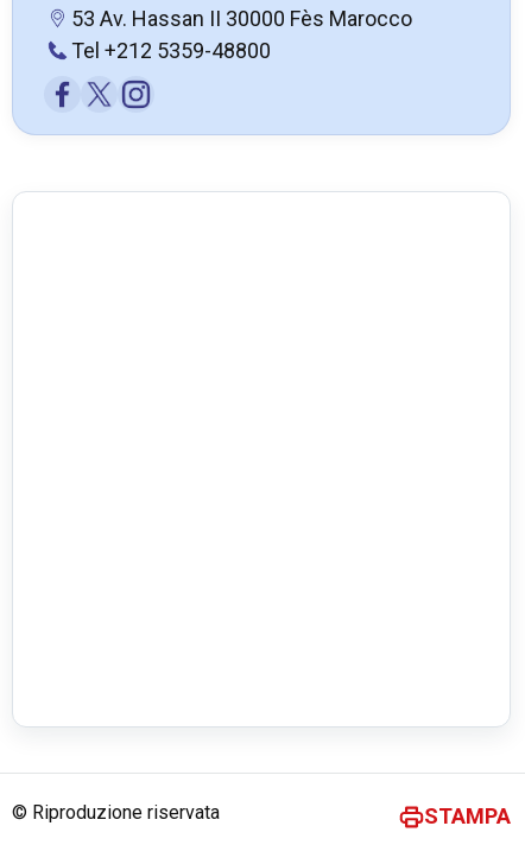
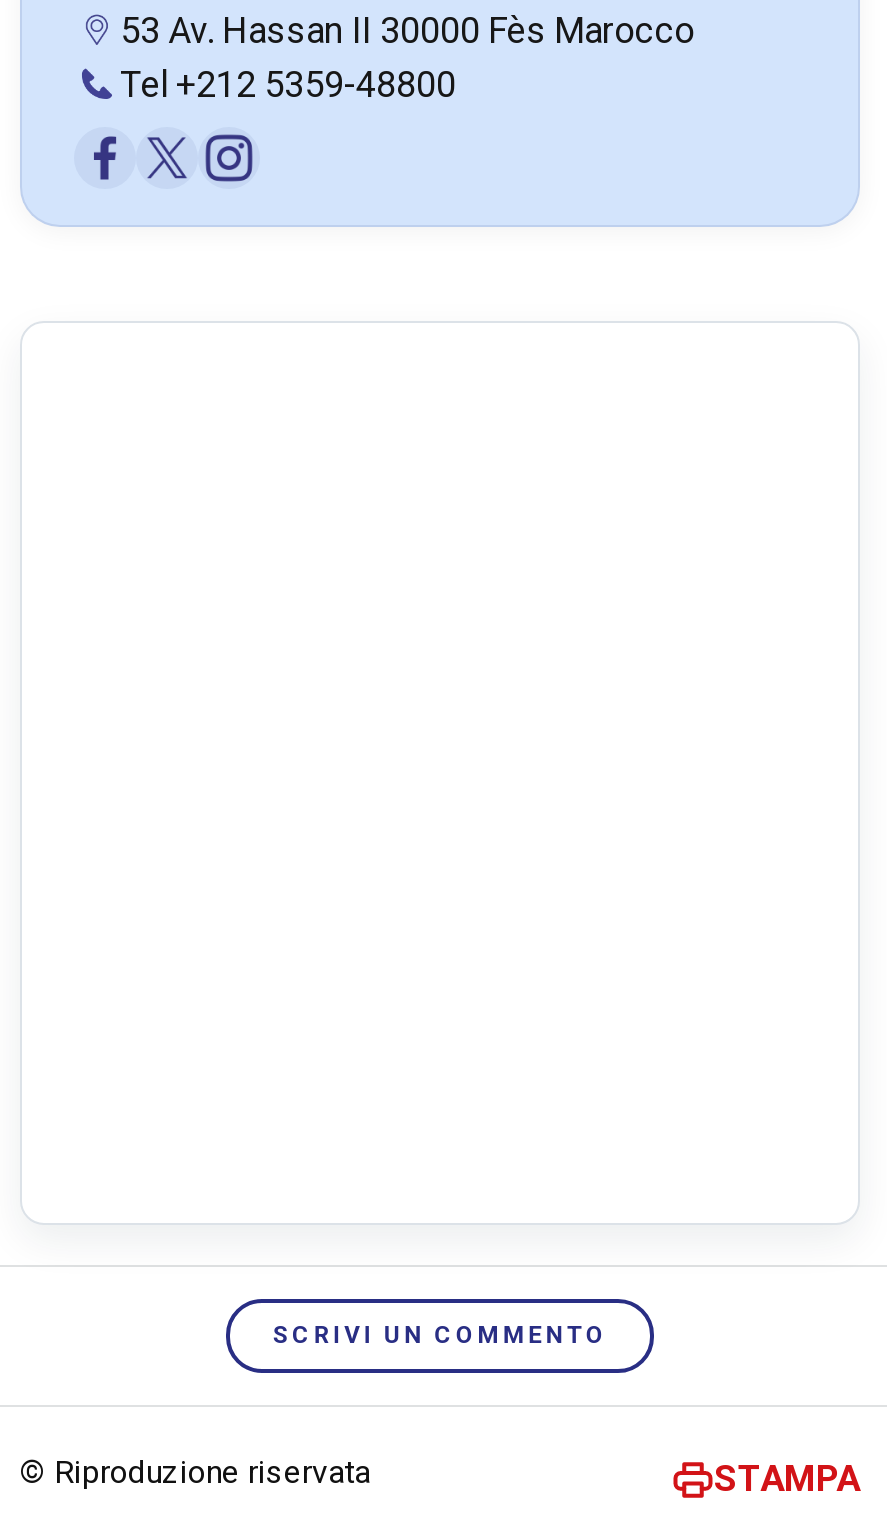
none -> [273,1322,607,1350] SCRIVI UN COMMENTO

